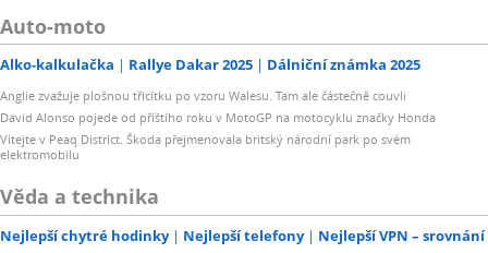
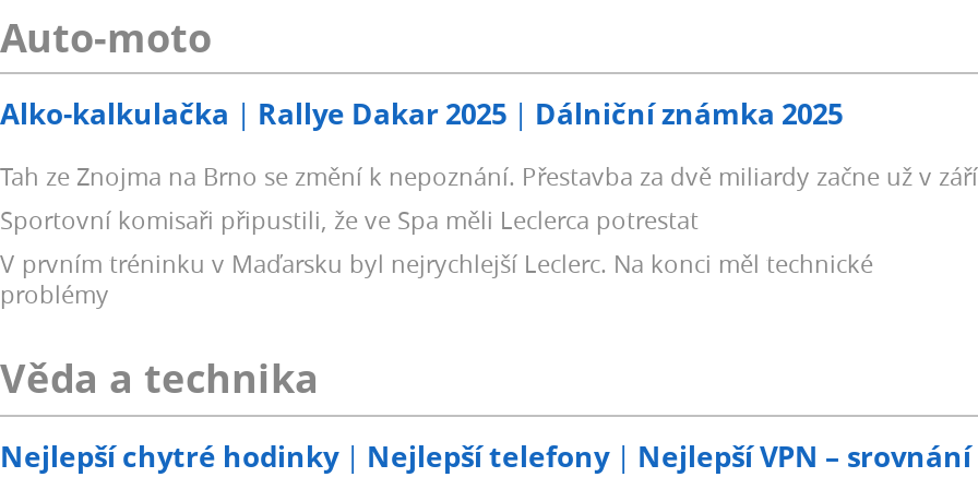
[0,87,436,162] Anglie zvažuje plošnou třicítku po vzoru Walesu. Tam ale částečně couvli | David Alonso pojede od příštího roku v MotoGP na motocyklu značky Honda | Vítejte v Peaq District. Škoda přejmenovala britský národní park po svém | elektromobilu -> [0,159,978,310] Tah ze Znojma na Brno se změní k nepoznání. Přestavba za dvě miliardy začne už v září | Sportovní komisaři připustili, že ve Spa měli Leclerca potrestat | V prvním tréninku v Maďarsku byl nejrychlejší Leclerc. Na konci měl technické | problémy

